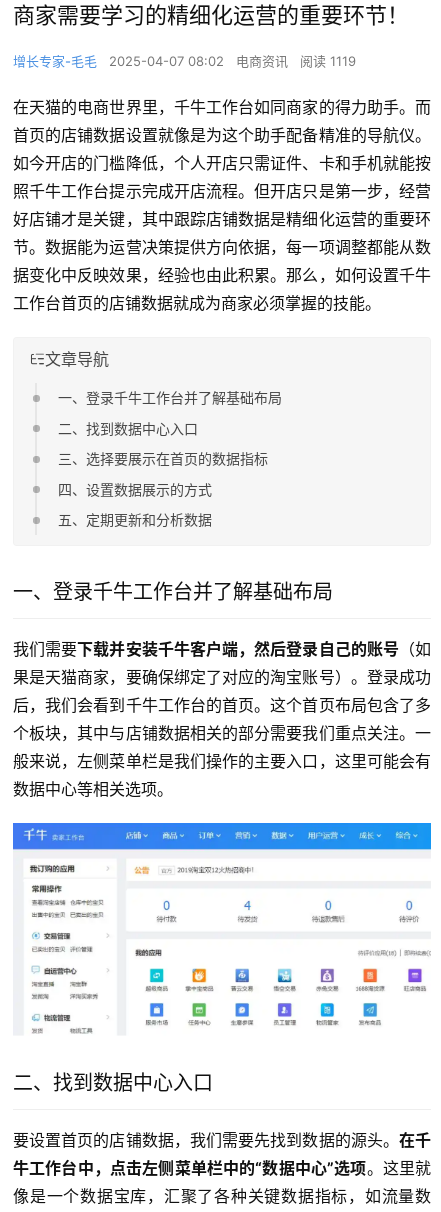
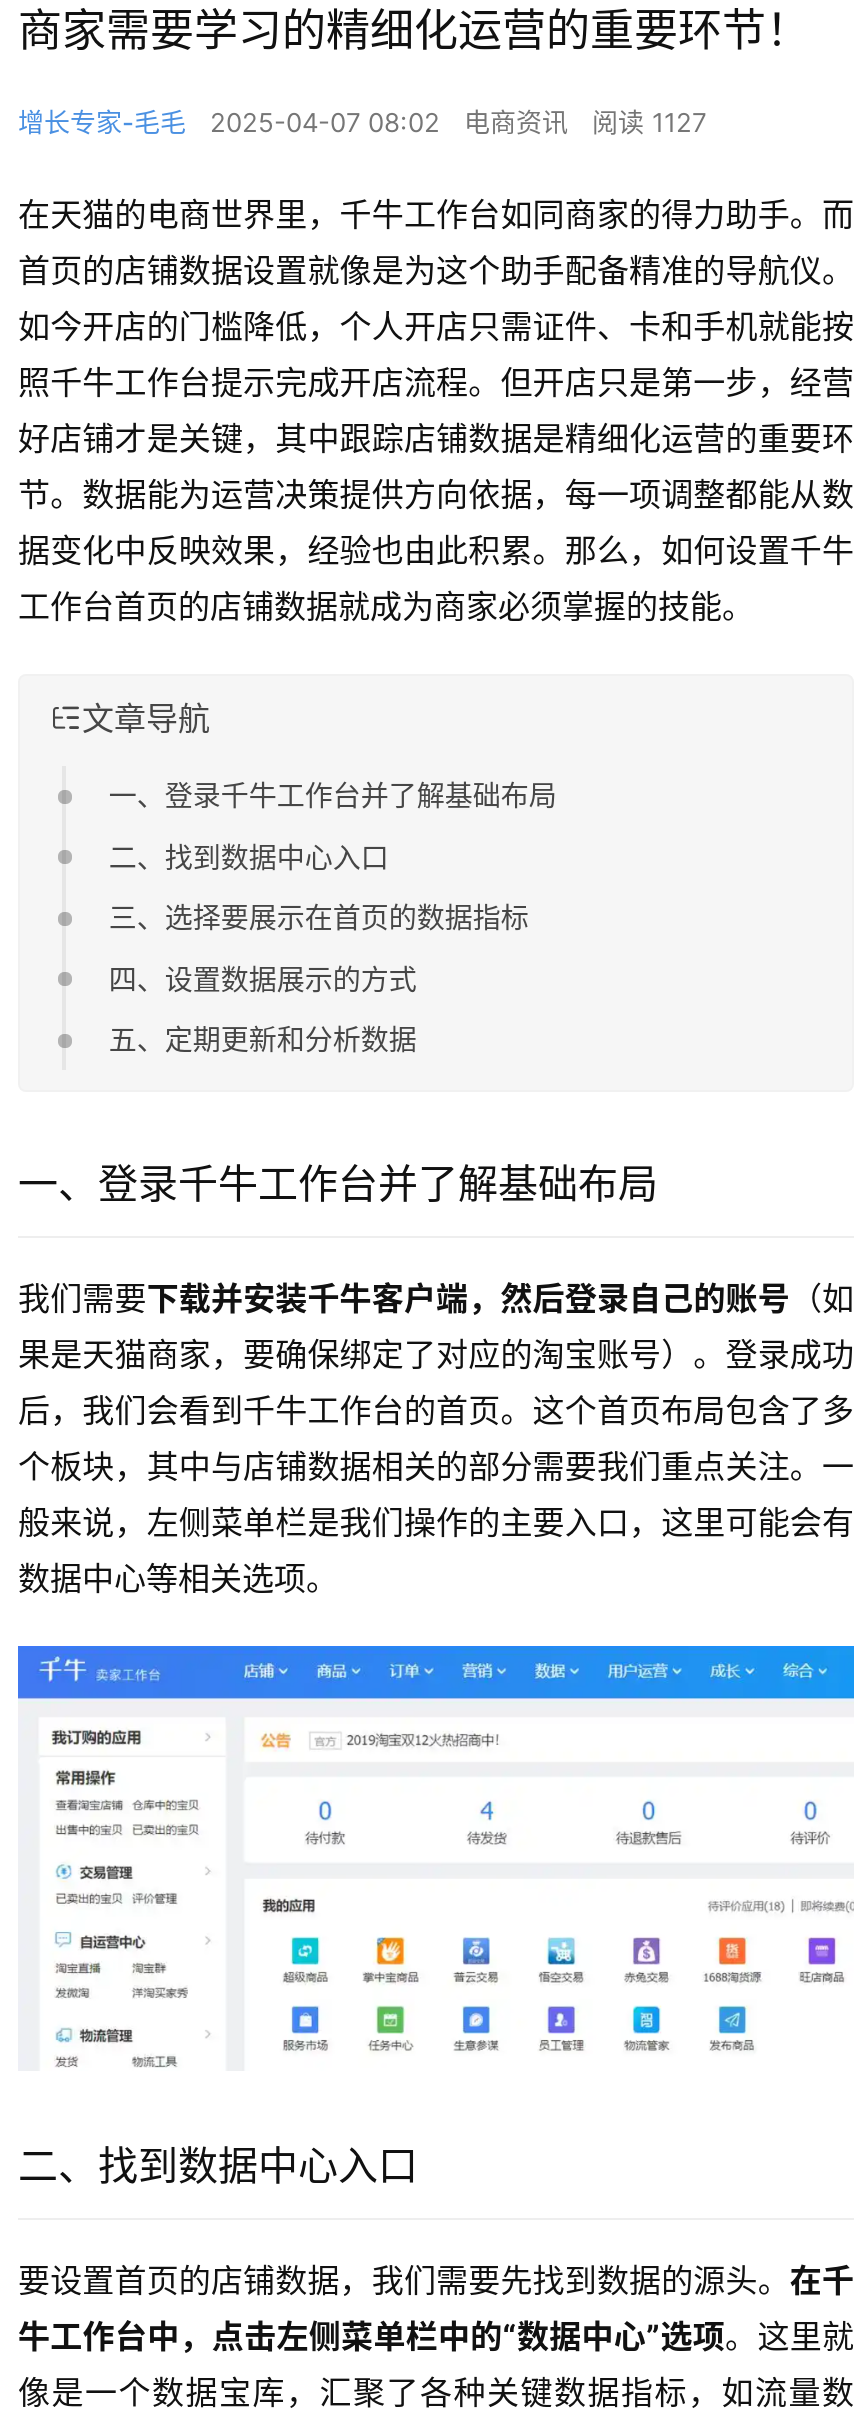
[13,53,356,69] 增长专家-毛毛 2025-04-07 08:02 电商资讯 阅读 1119 -> [18,106,706,138] 增长专家-毛毛 2025-04-07 08:02 电商资讯 阅读 1127

